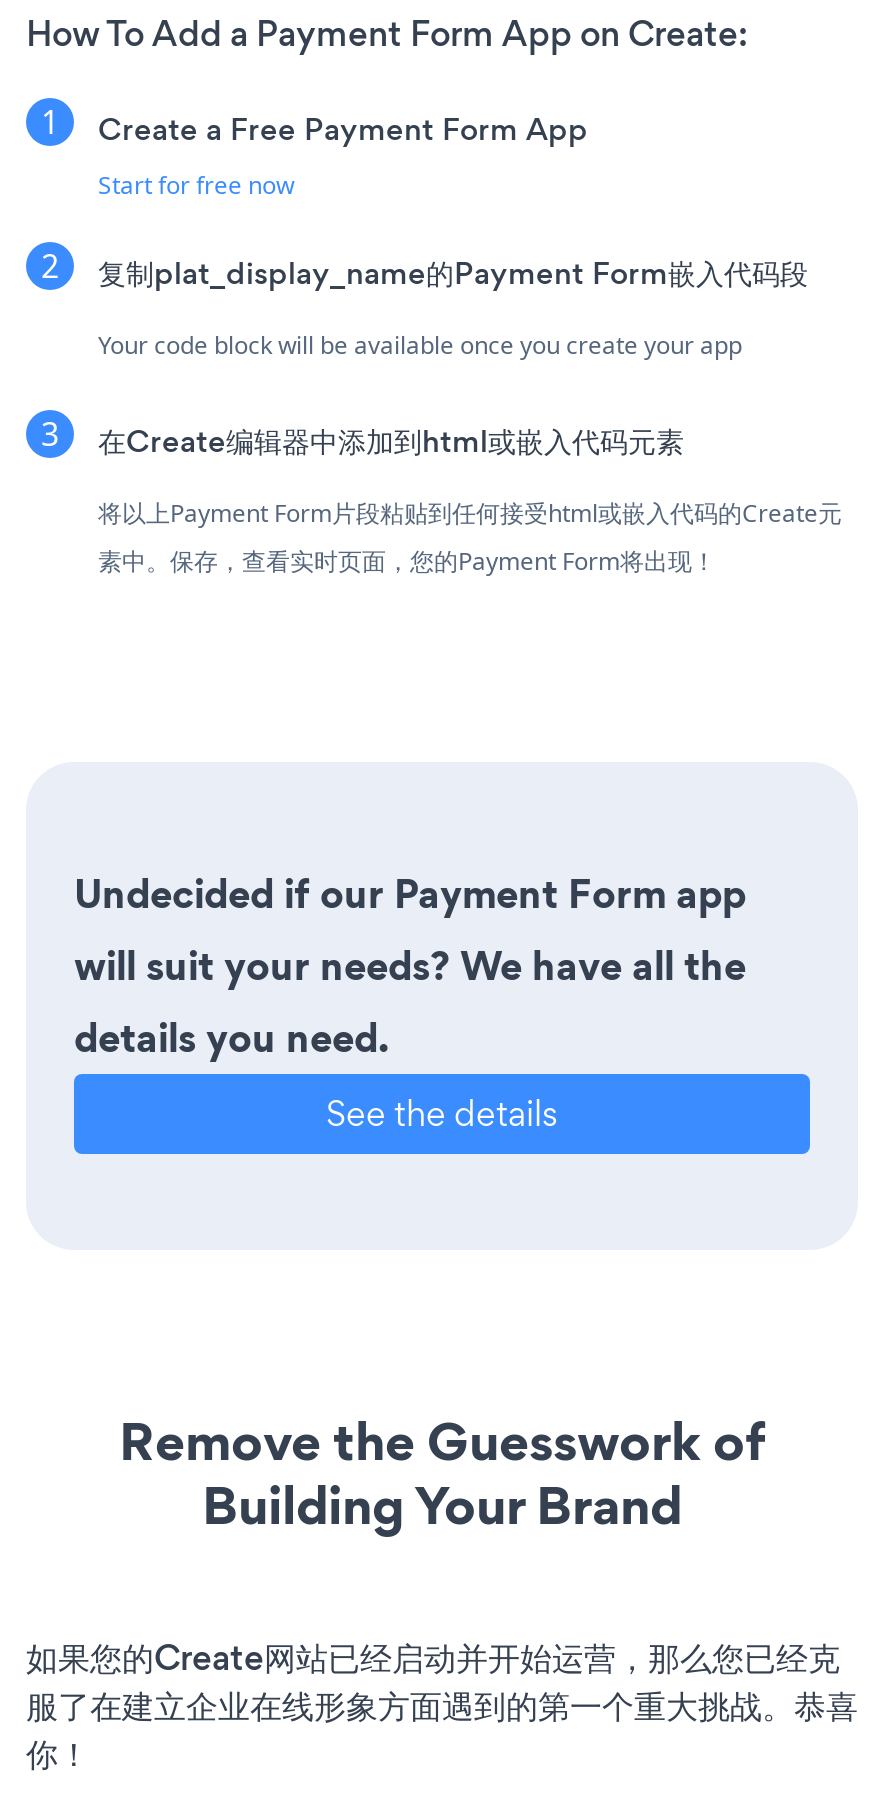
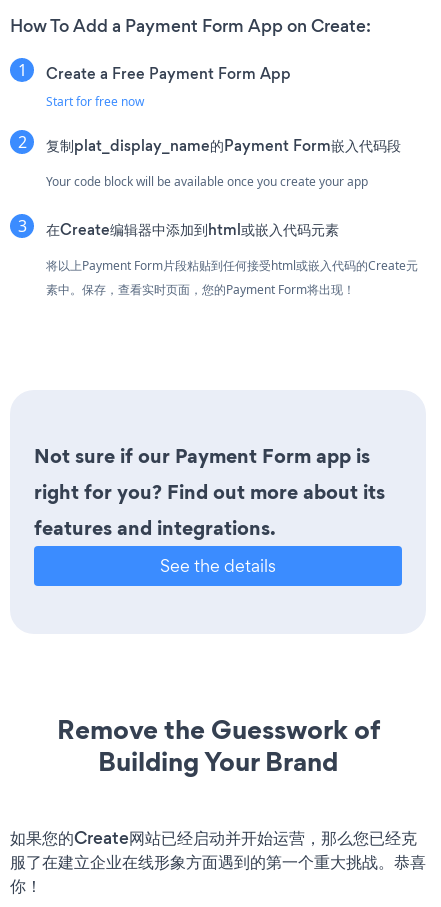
[74,865,746,1065] Undecided if our Payment Form app | will suit your needs? We have all the | details you need. -> [34,442,385,542] Not sure if our Payment Form app is | right for you? Find out more about its | features and integrations.

